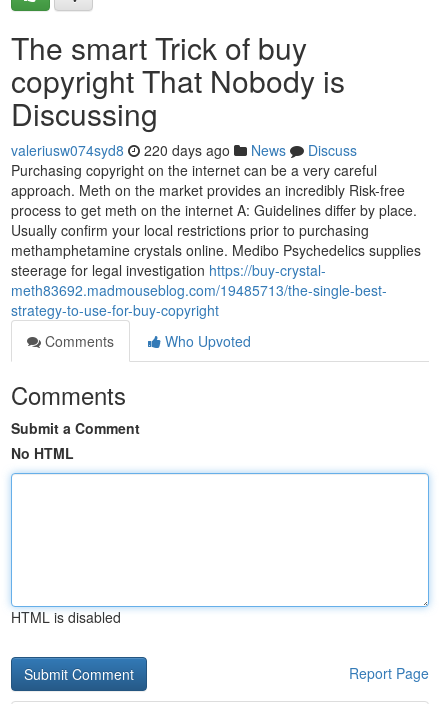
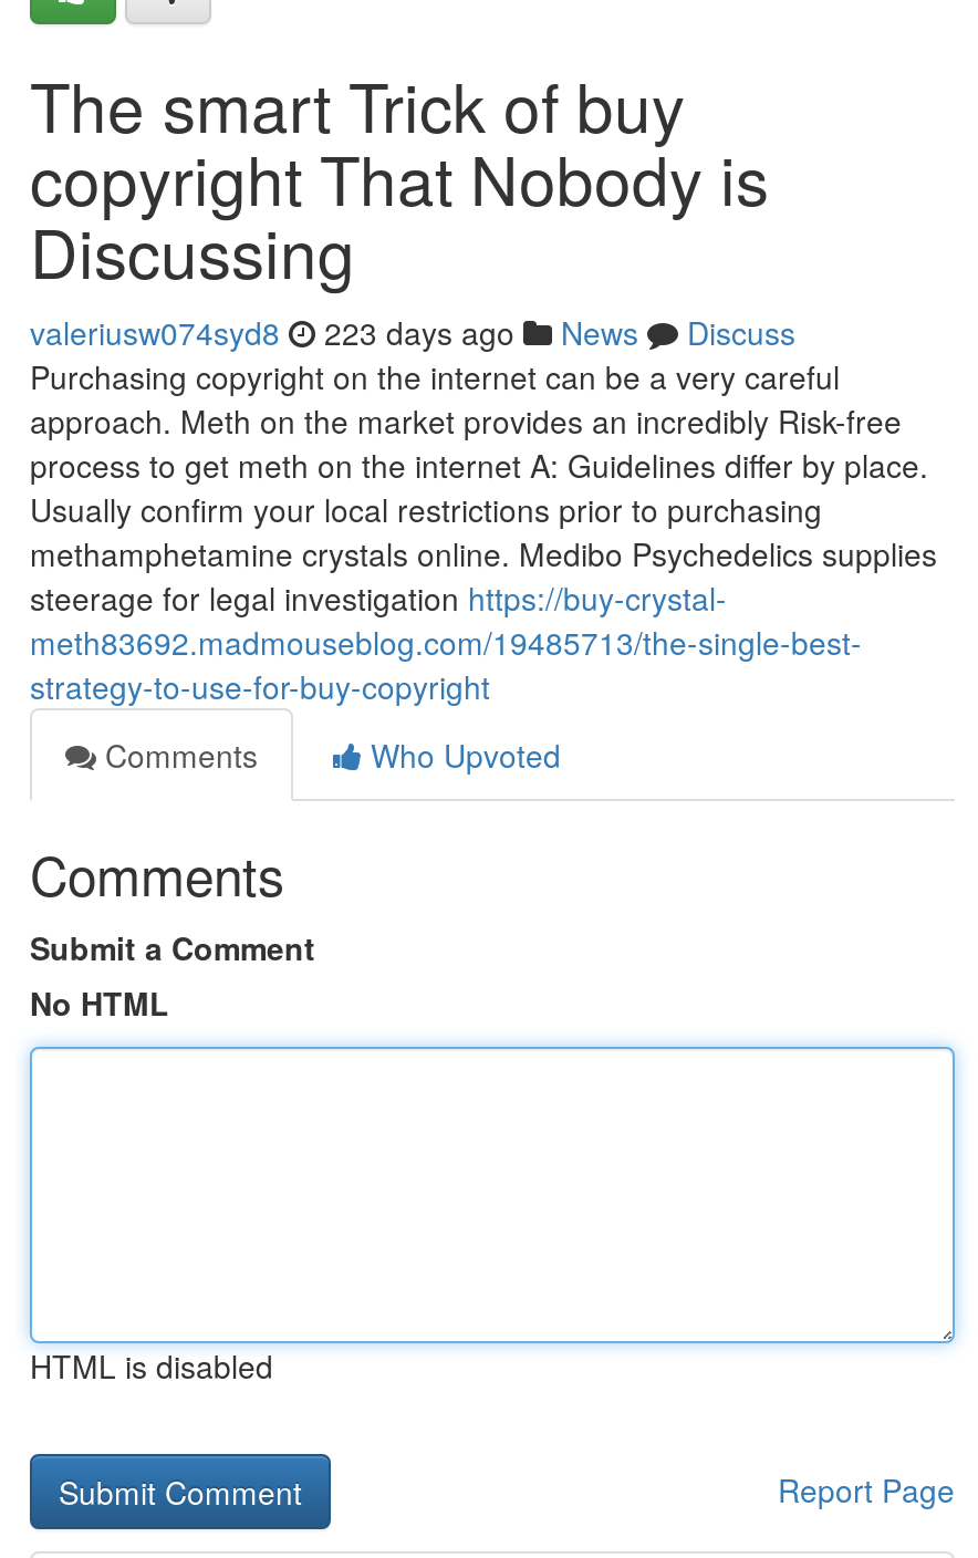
[11,140,357,160] valeriusw074syd8 220 days ago News Discuss -> [30,310,795,354] valeriusw074syd8 223 days ago News Discuss

